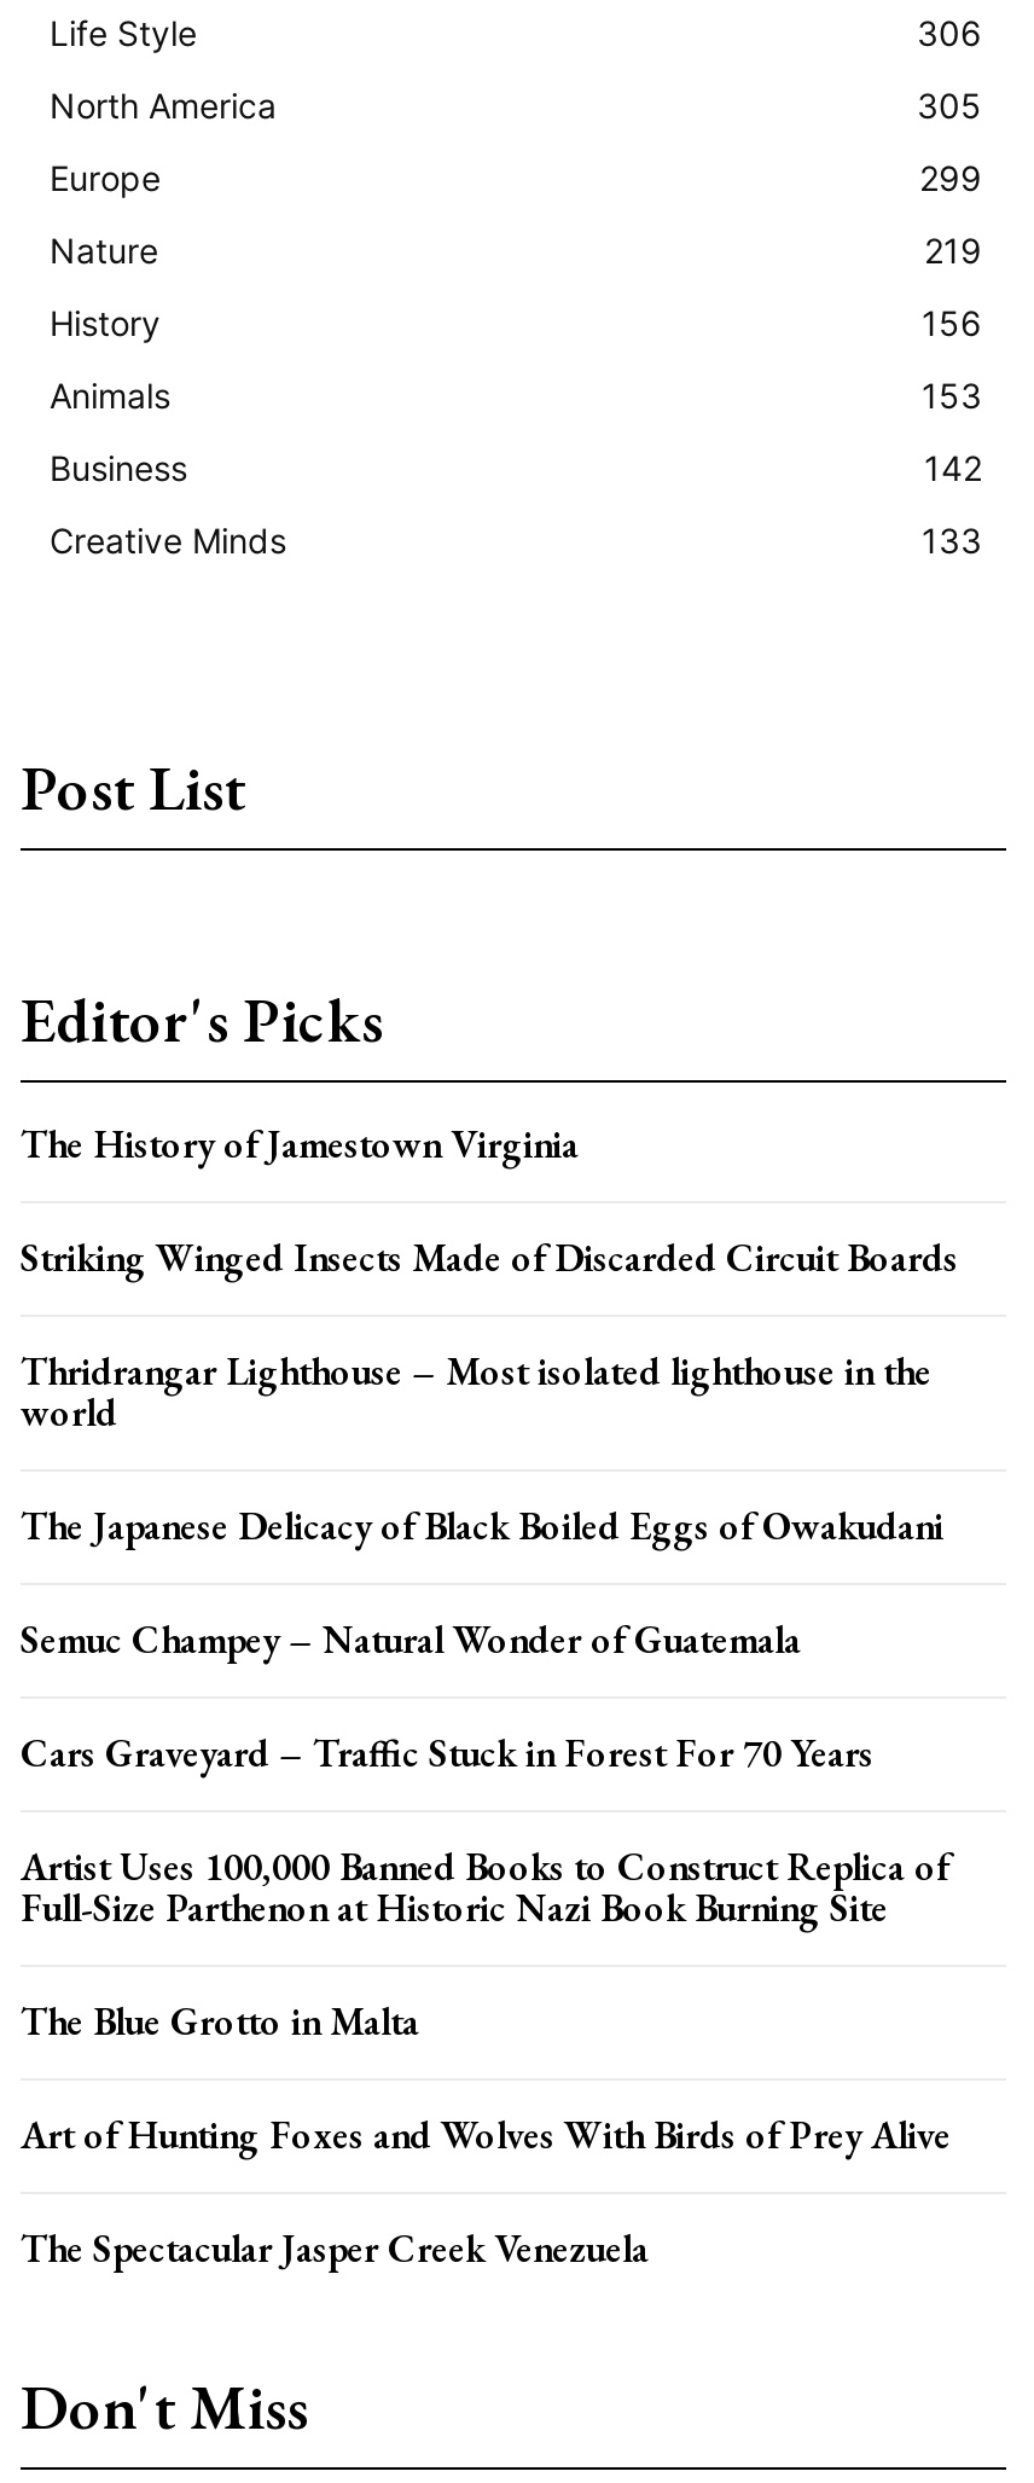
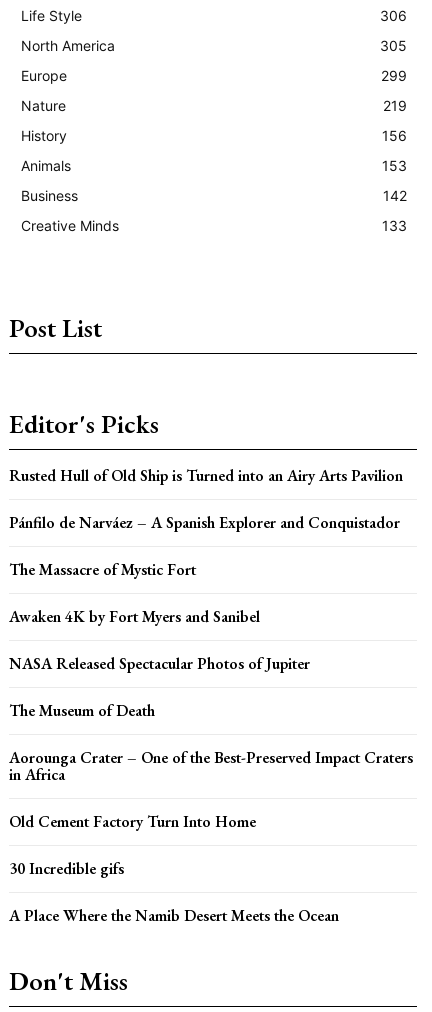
[21,1119,579,1169] The History of Jamestown Virginia -> [9,465,403,486] Rusted Hull of Old Ship is Turned into an Airy Arts Pavilion
[21,1232,958,1283] Striking Winged Insects Made of Discarded Circuit Boards -> [9,512,400,533] Pánfilo de Narváez – A Spanish Explorer and Conquistador
[21,1346,931,1438] Thridrangar Lighthouse – Most isolated lighthouse in the | world -> [9,559,196,580] The Massacre of Mystic Fort
[21,1500,943,1551] The Japanese Delicacy of Black Boiled Eggs of Owakudani -> [9,606,260,627] Awaken 4K by Fort Myers and Sanibel
[21,1614,801,1665] Semuc Champey – Natural Wonder of Guatemala -> [9,653,310,674] NASA Released Spectacular Photos of Jupiter
[21,1728,873,1778] Cars Graveyard – Traffic Stuck in Forest For 70 Years -> [9,700,155,721] The Museum of Death
[21,1841,948,1933] Artist Uses 100,000 Banned Books to Construct Replica of | Full-Size Parthenon at Historic Nazi Book Burning Site -> [9,747,413,785] Aorounga Crater – One of the Best-Preserved Impact Craters | in Africa
[21,1996,419,2047] The Blue Grotto in Malta -> [9,811,256,832] Old Cement Factory Turn Into Home
[21,2109,951,2160] Art of Hunting Foxes and Wolves With Birds of Prey Alive -> [9,858,124,879] 30 Incredible gifs
[21,2223,649,2274] The Spectacular Jasper Creek Venezuela -> [9,905,339,926] A Place Where the Namib Desert Meets the Ocean

